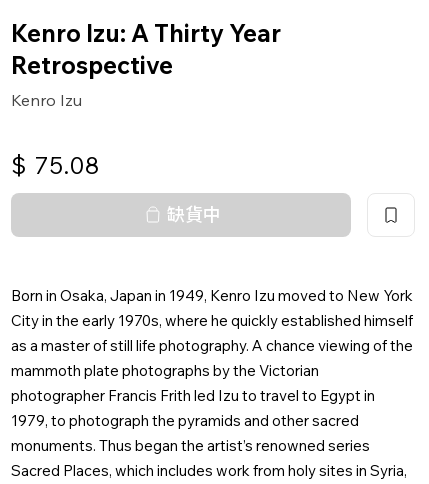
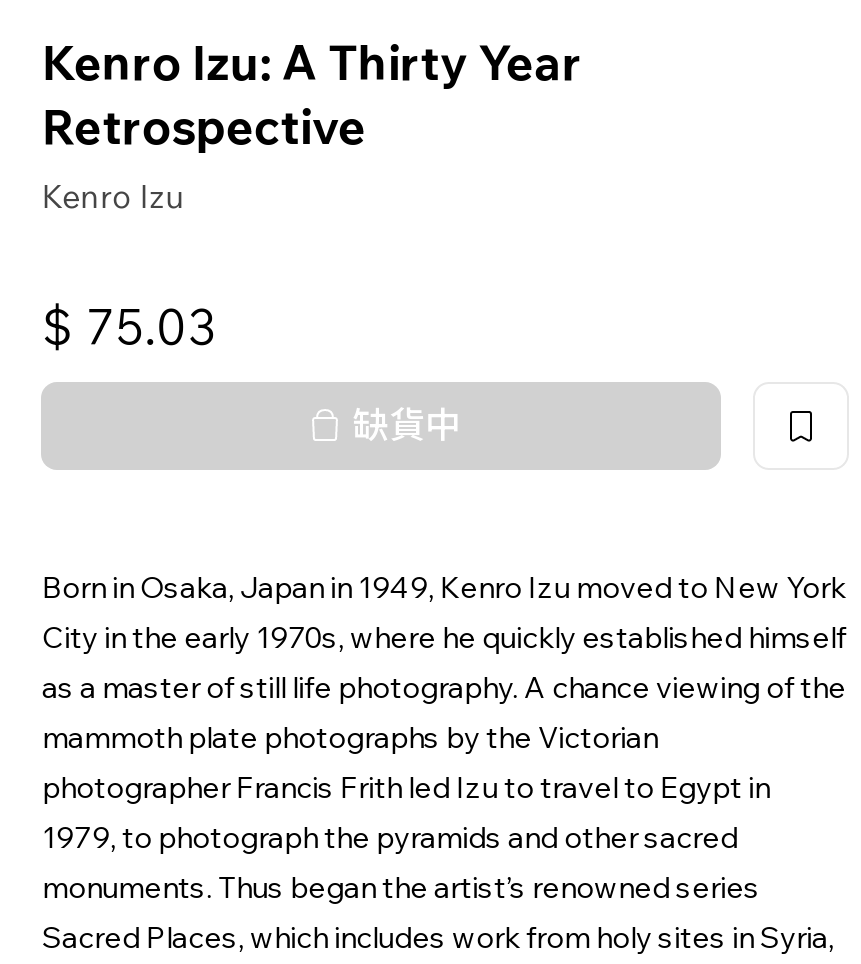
[11,149,99,179] $ 75.08 -> [42,295,214,355] $ 75.03

